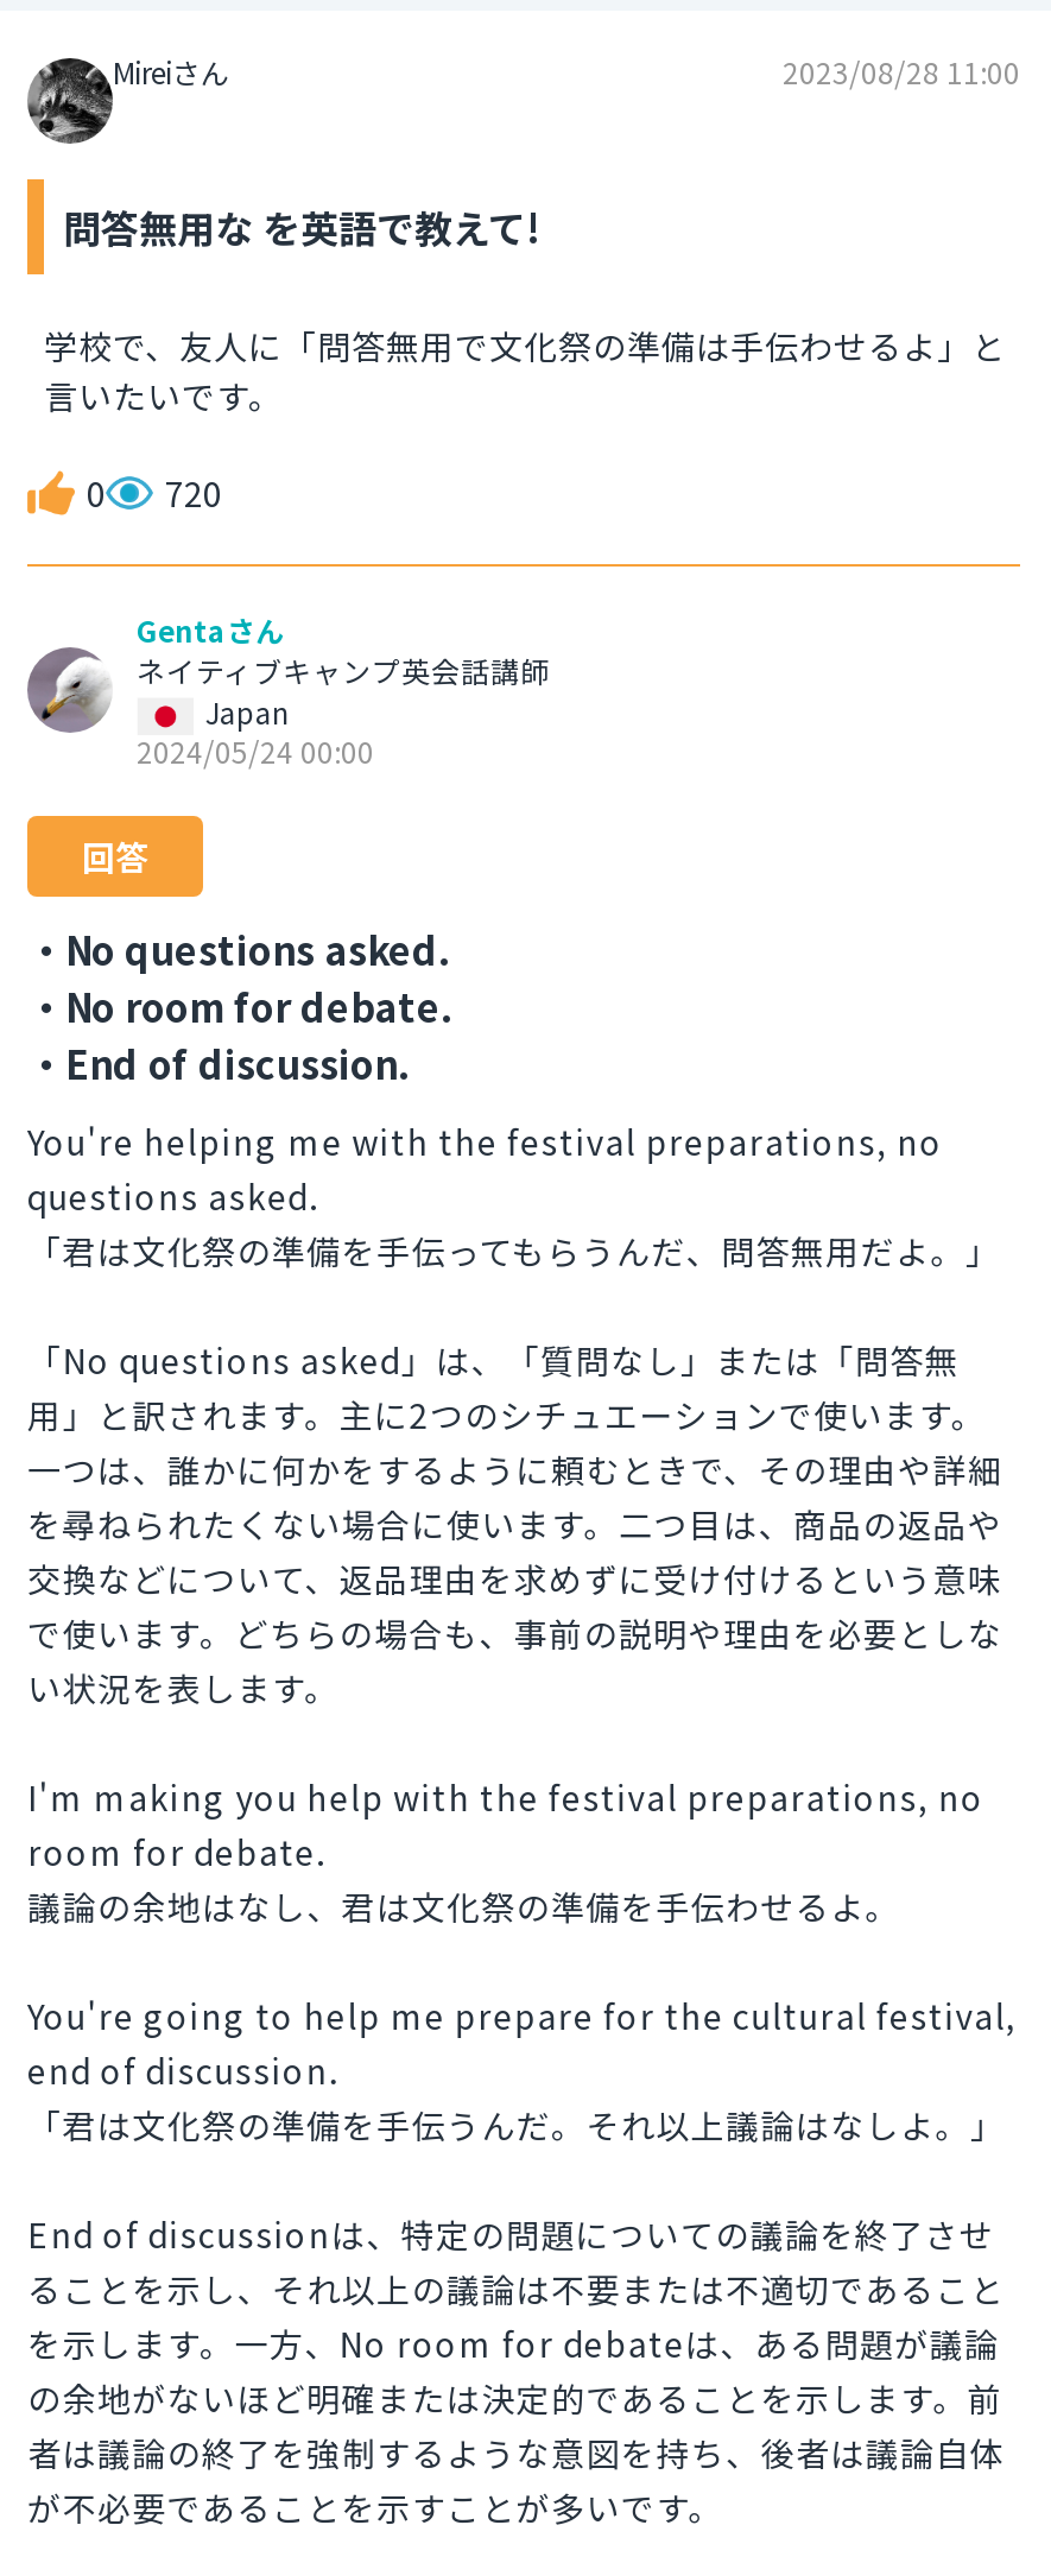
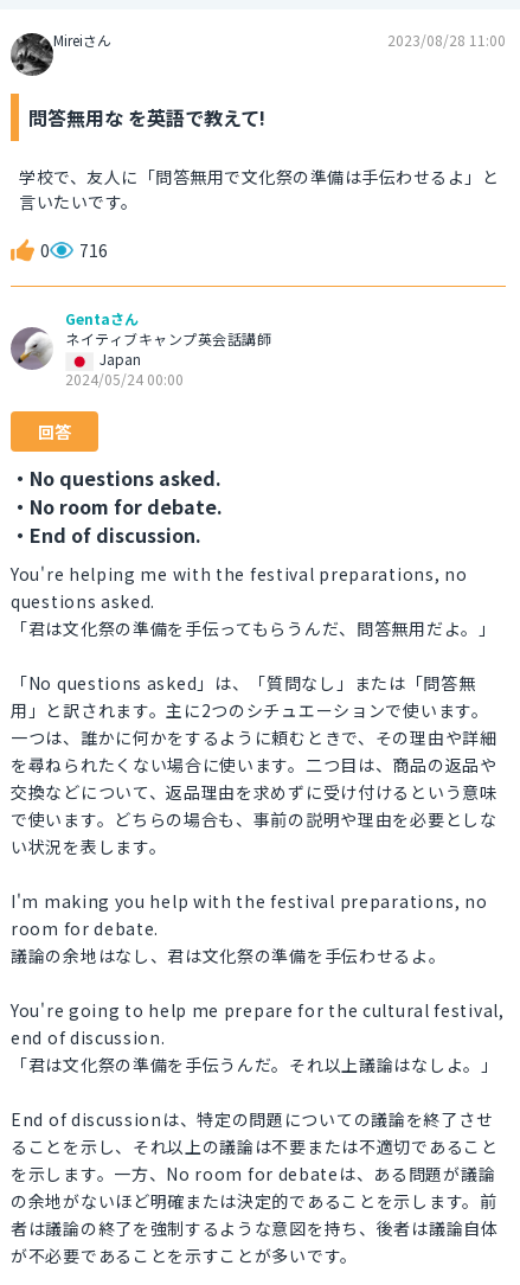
[87,470,222,518] 0 720 -> [40,239,108,263] 0 716

